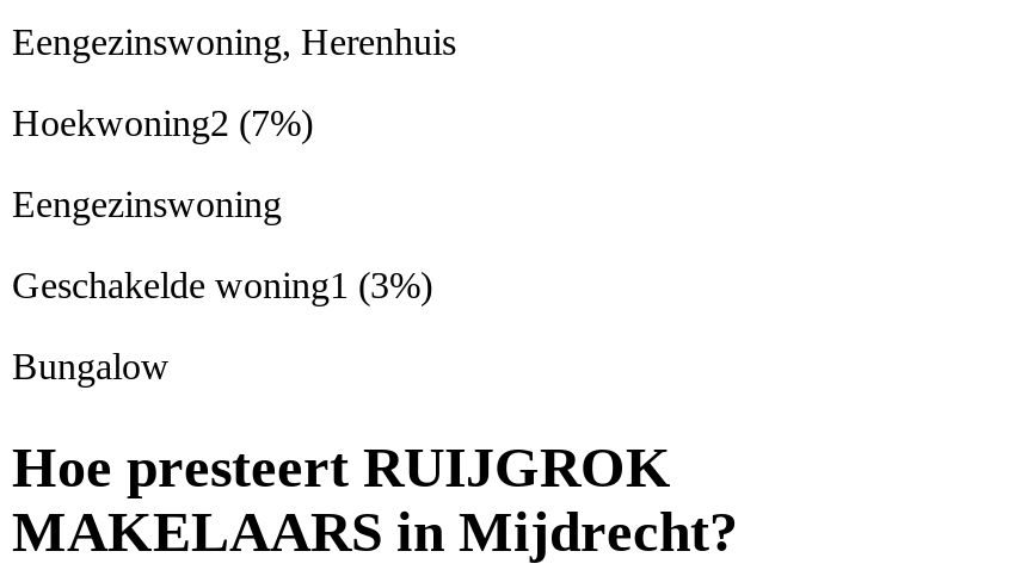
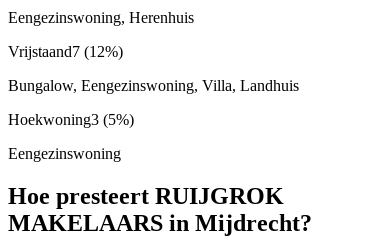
[12,104,313,144] Hoekwoning2 (7%) -> [8,43,299,128] Vrijstaand7 (12%) | Bungalow, Eengezinswoning, Villa, Landhuis | Hoekwoning3 (5%)
moved [12,185,282,225] -> [8,145,121,162]: Eengezinswoning
[12,266,432,387] Geschakelde woning1 (3%) | Bungalow -> none

